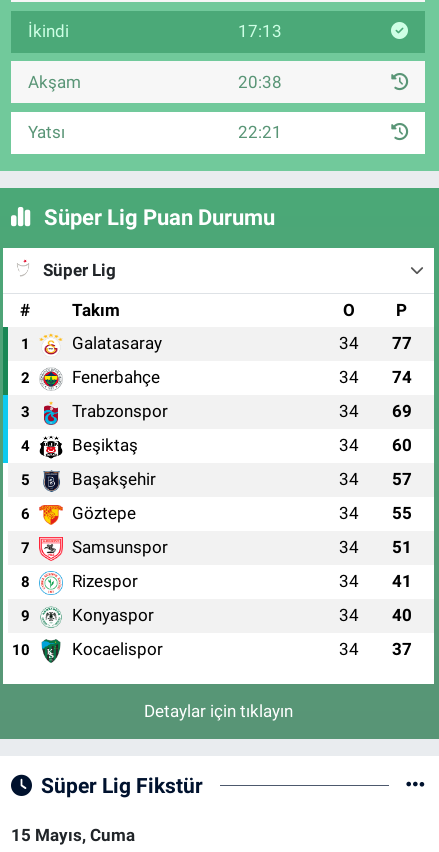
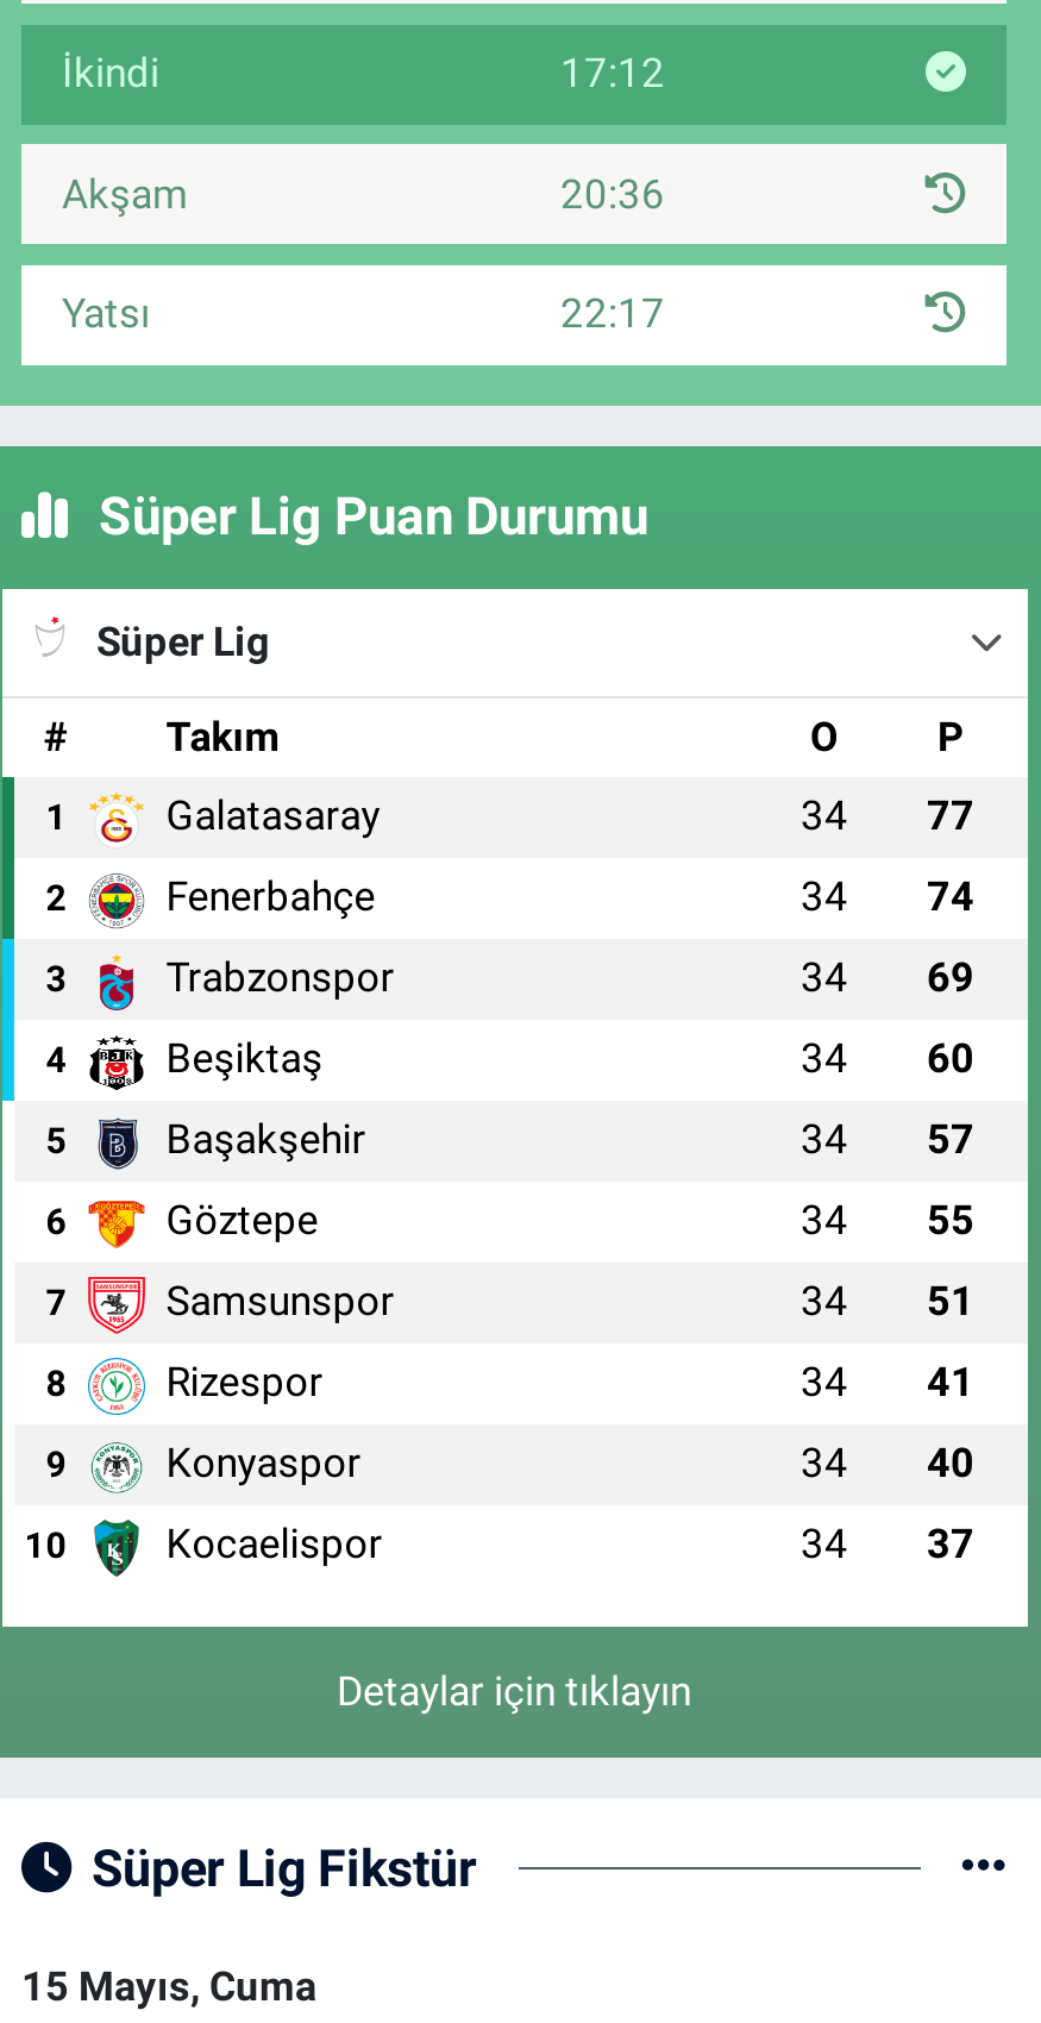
[237,21,281,41] 17:13 -> [560,50,665,98] 17:12
[237,72,281,92] 20:38 -> [560,170,665,218] 20:36
[237,122,281,142] 22:21 -> [560,290,665,338] 22:17

